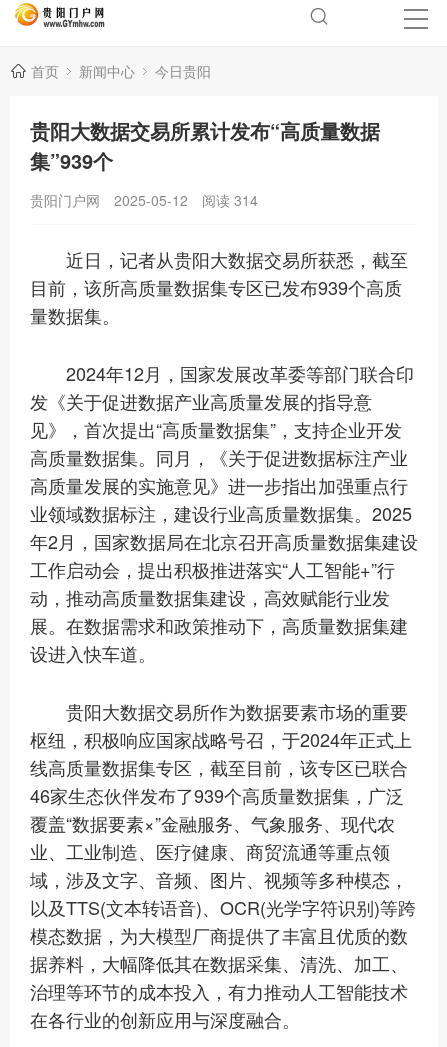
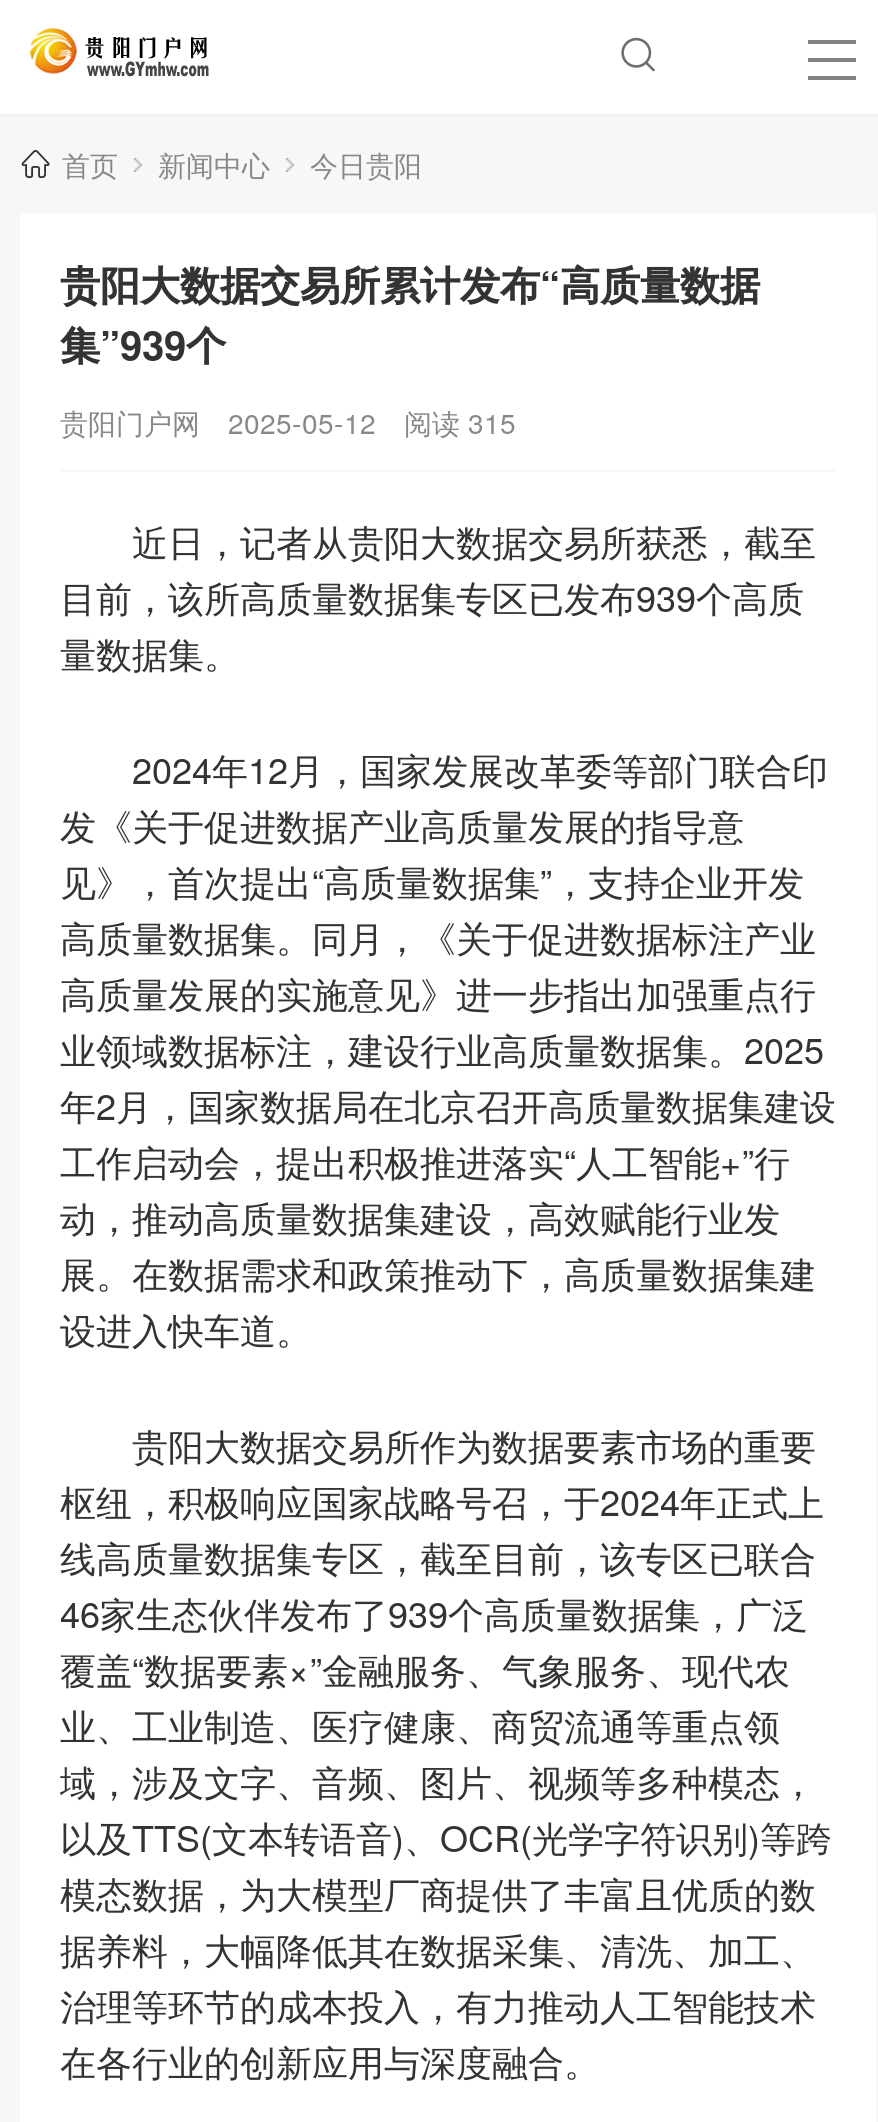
[30,190,258,210] 贵阳门户网 2025-05-12 阅读314 -> [60,402,516,442] 贵阳门户网 2025-05-12 阅读315

